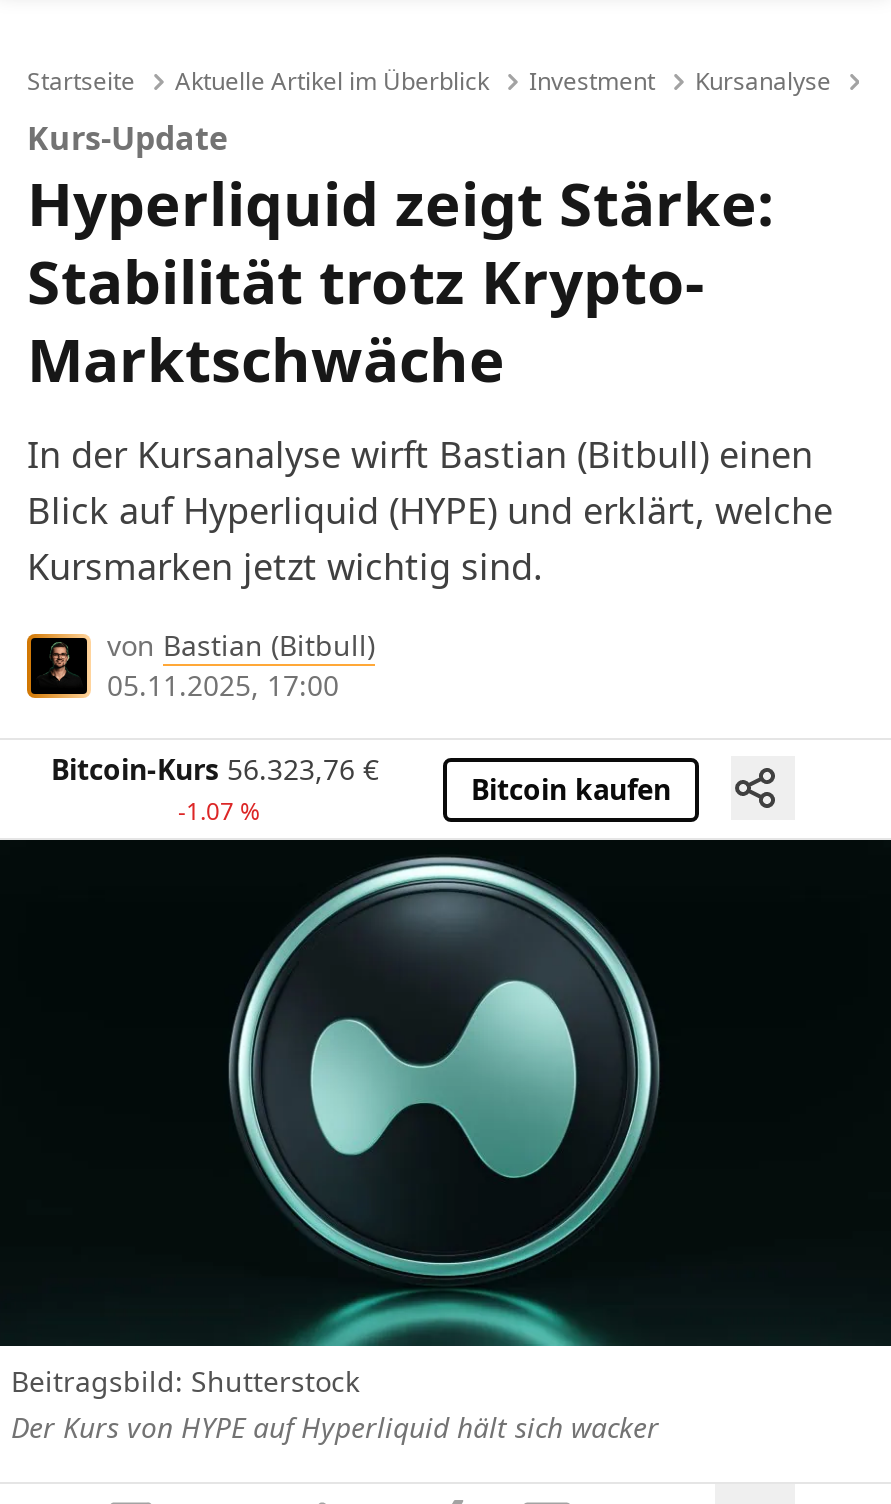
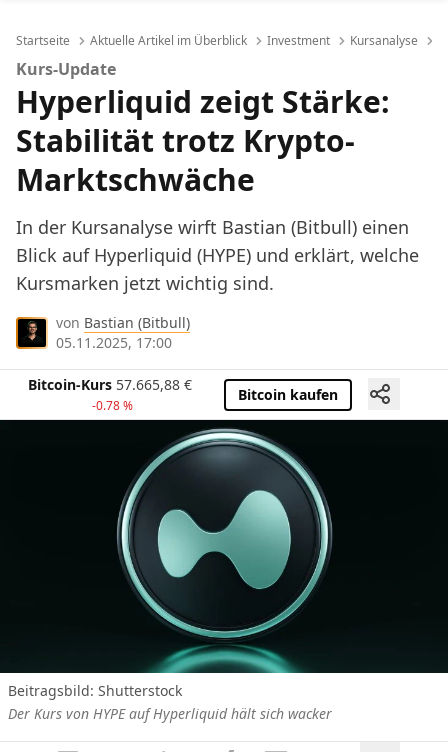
[51,751,379,789] Bitcoin-Kurs 56.323,76 € -> [28,375,192,394] Bitcoin-Kurs 57.665,88 €
[178,795,260,829] -1.07 % -> [91,397,132,414] -0.78 %

